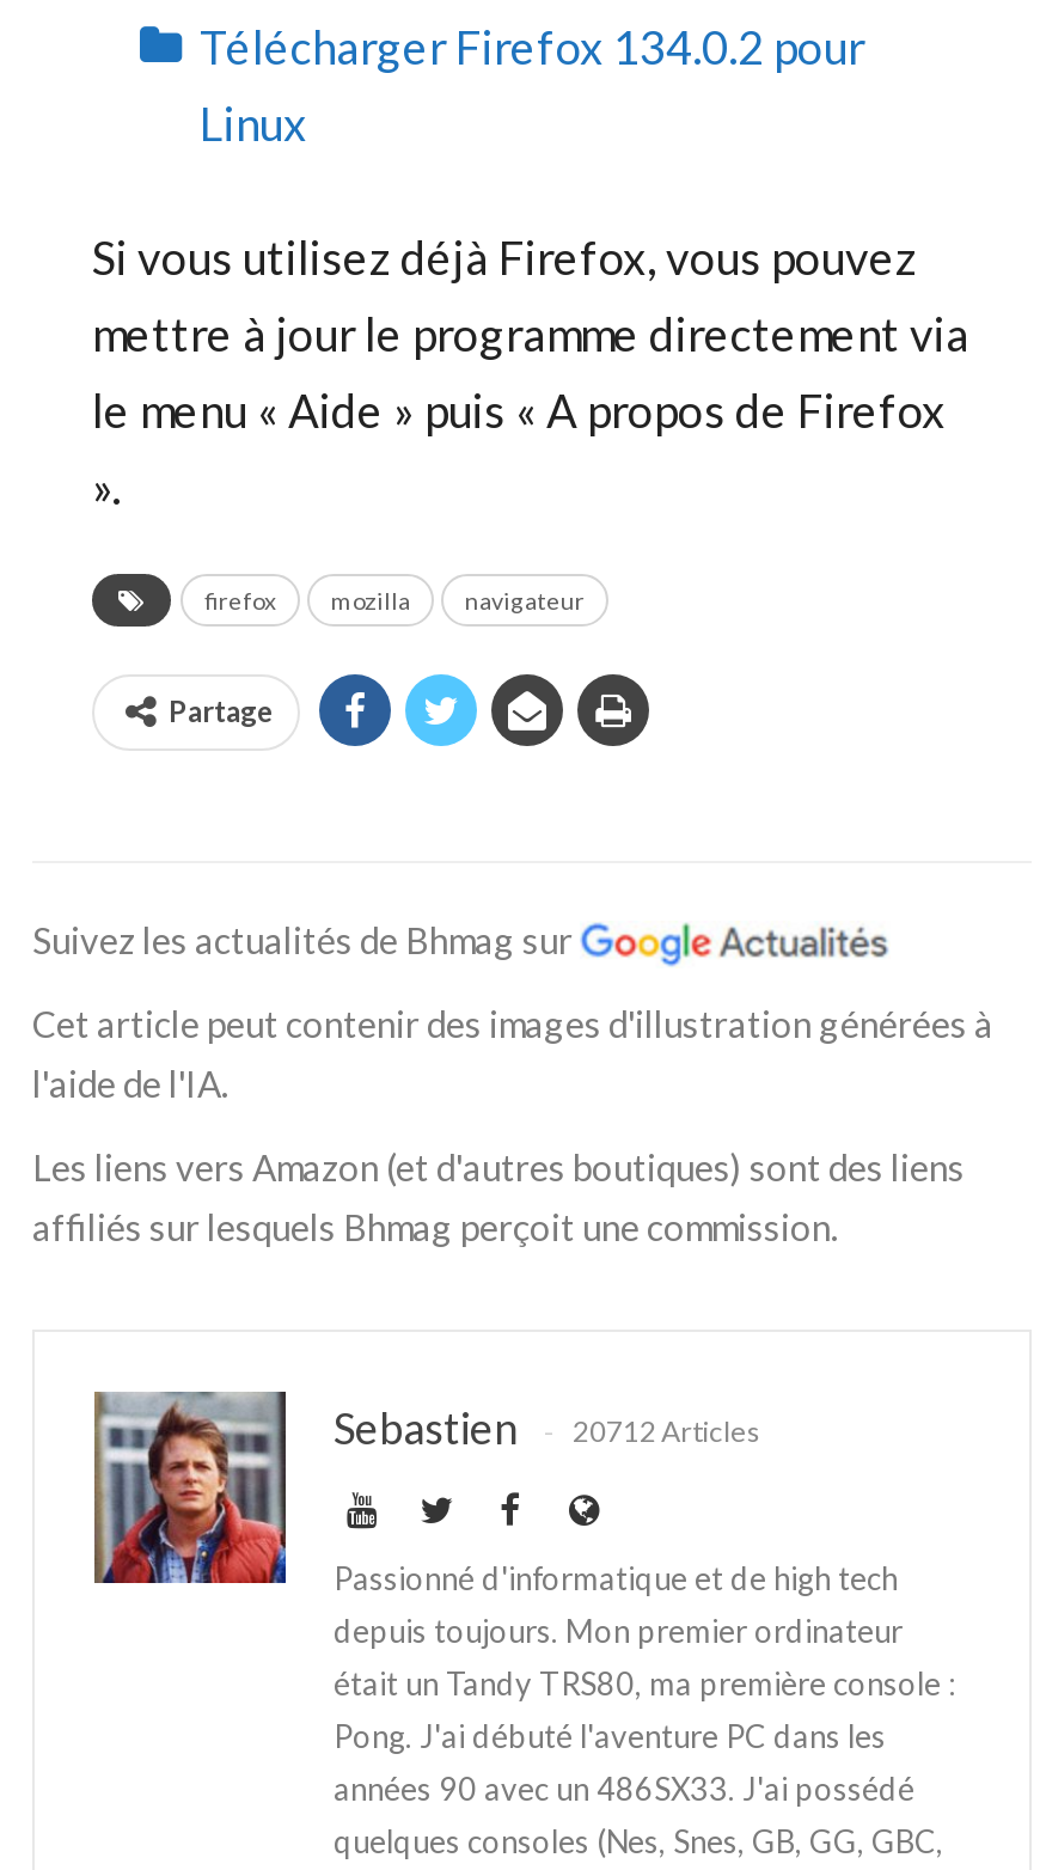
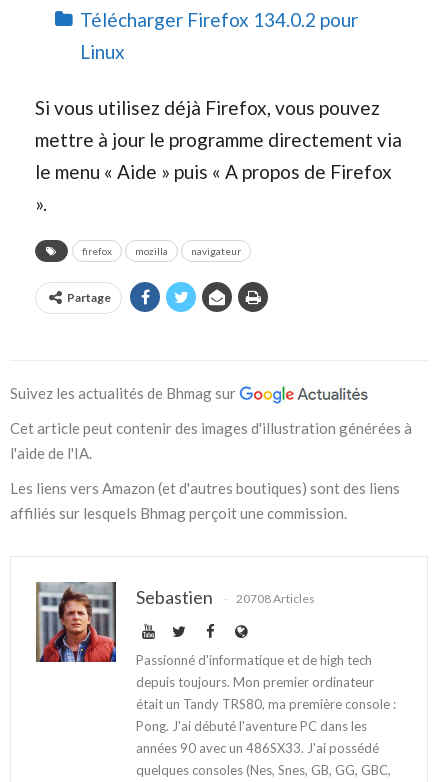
[334,1401,761,1453] Sebastien 20712 Articles -> [136,586,315,608] Sebastien 20708 Articles

